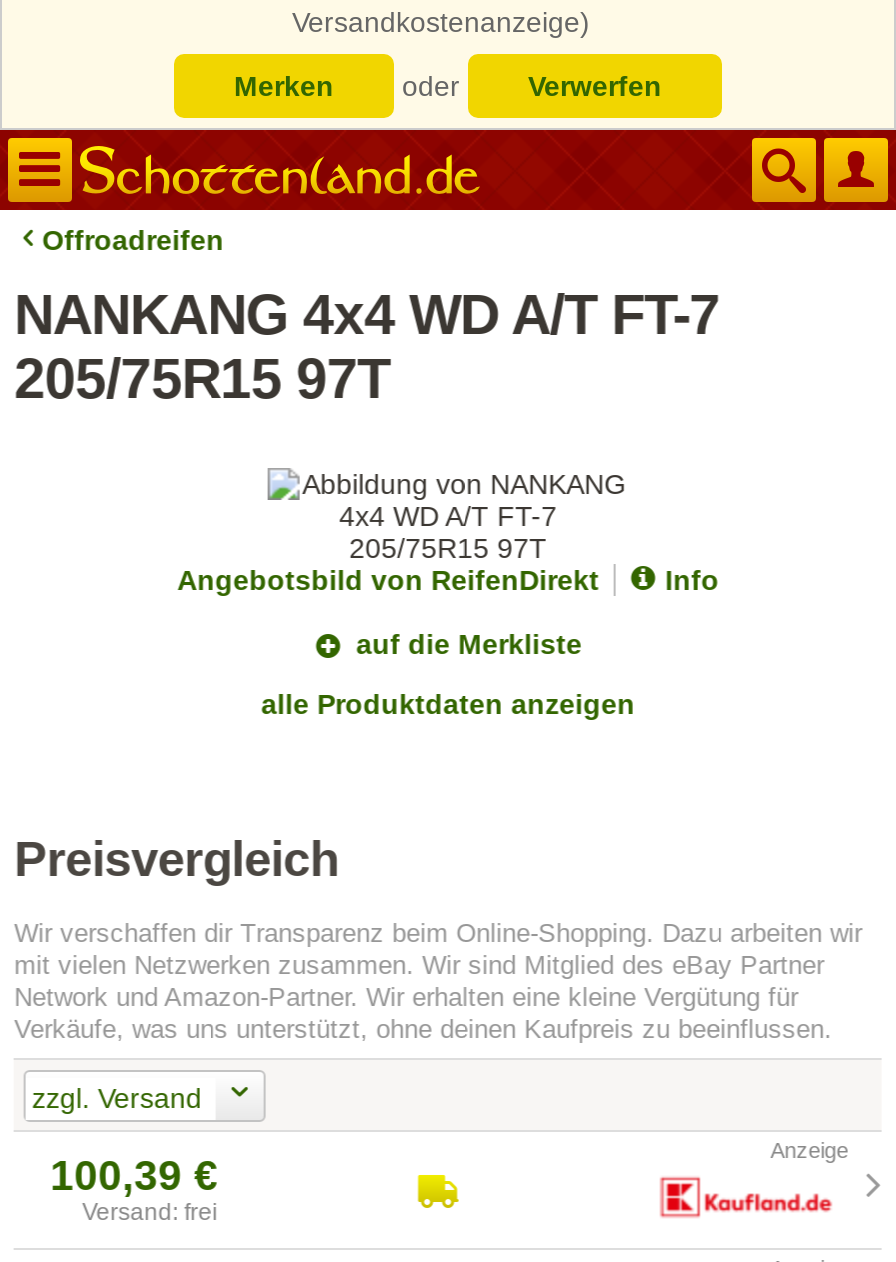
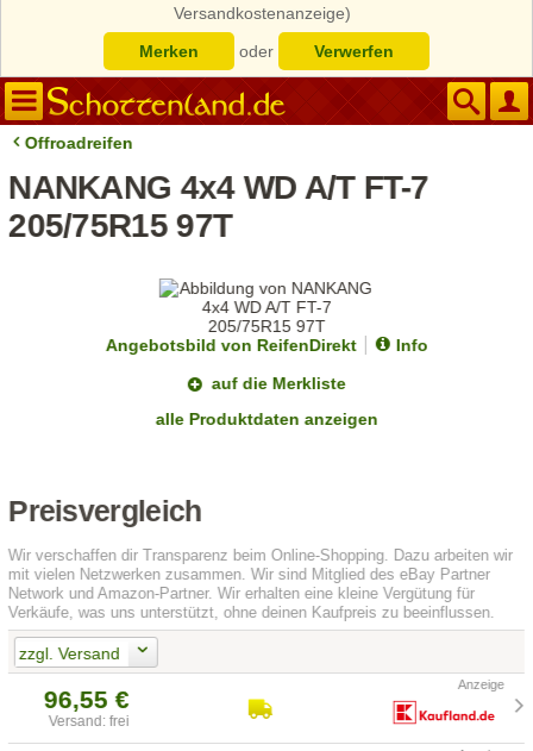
[50,1153,218,1199] 100,39 € -> [44,686,130,713] 96,55 €

